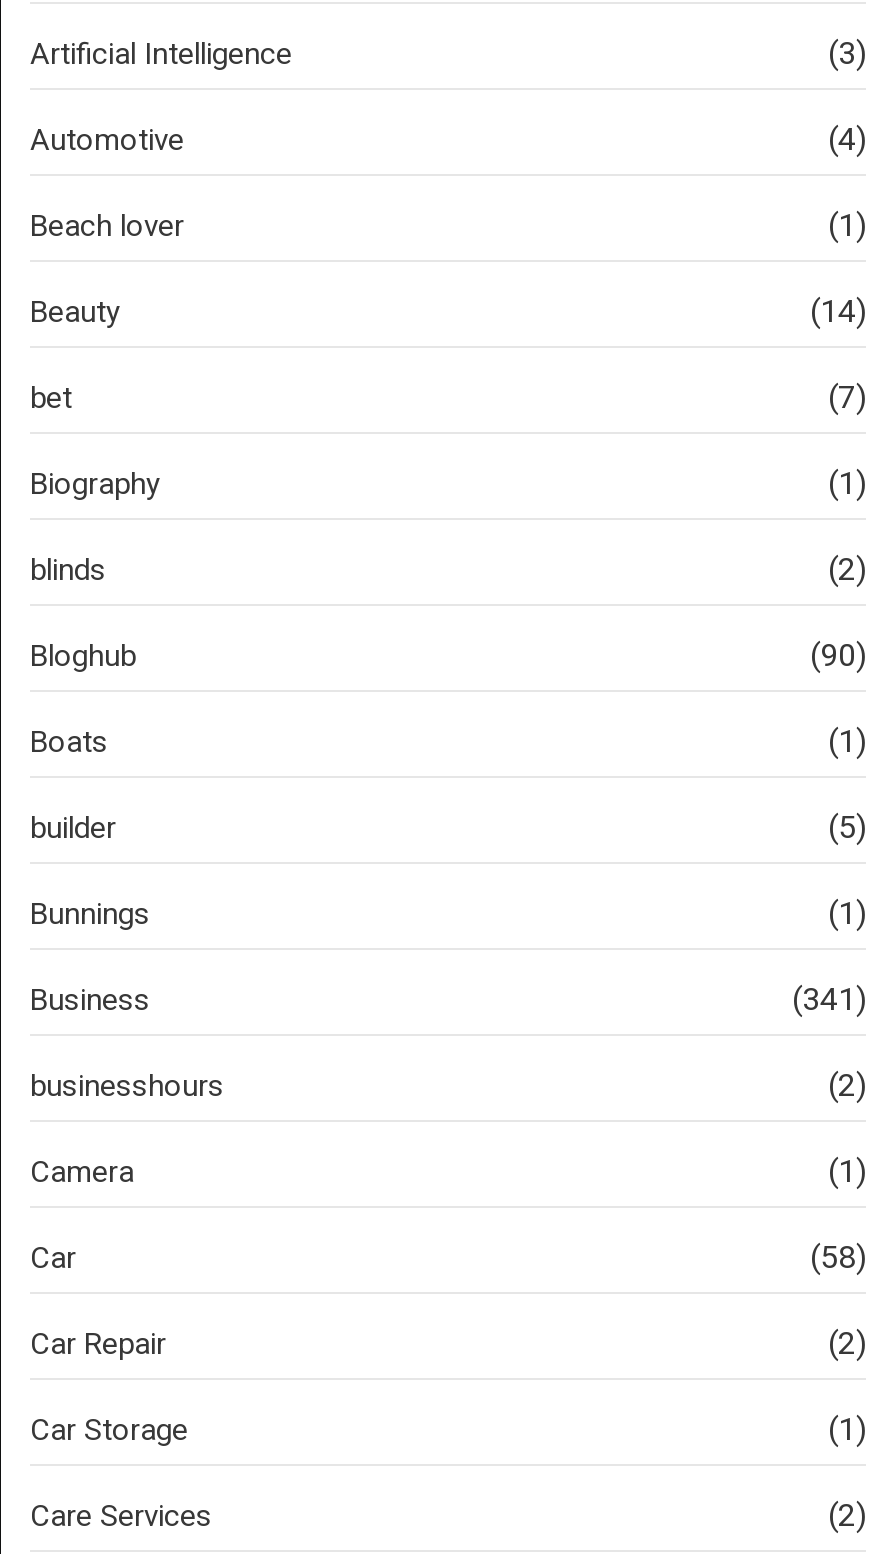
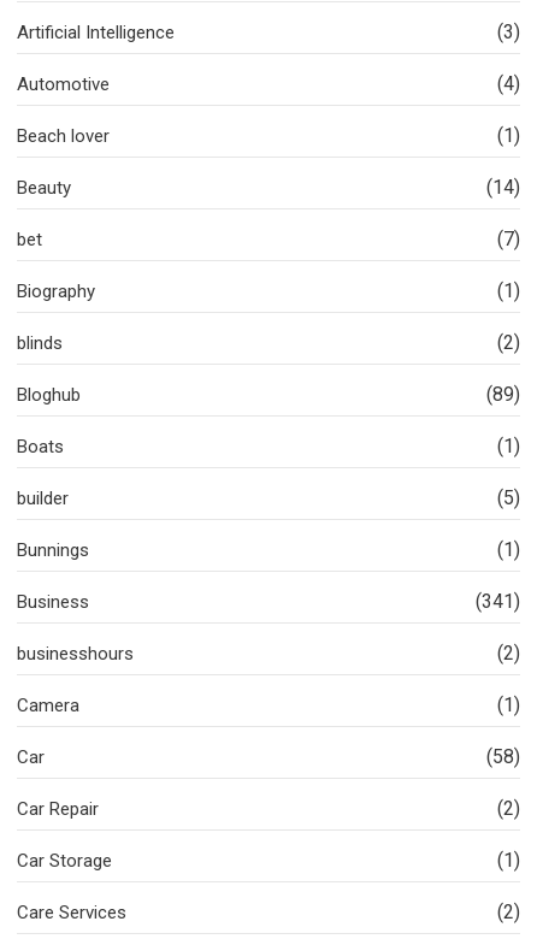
[810,636,866,674] (90) -> [486,383,520,406] (89)

